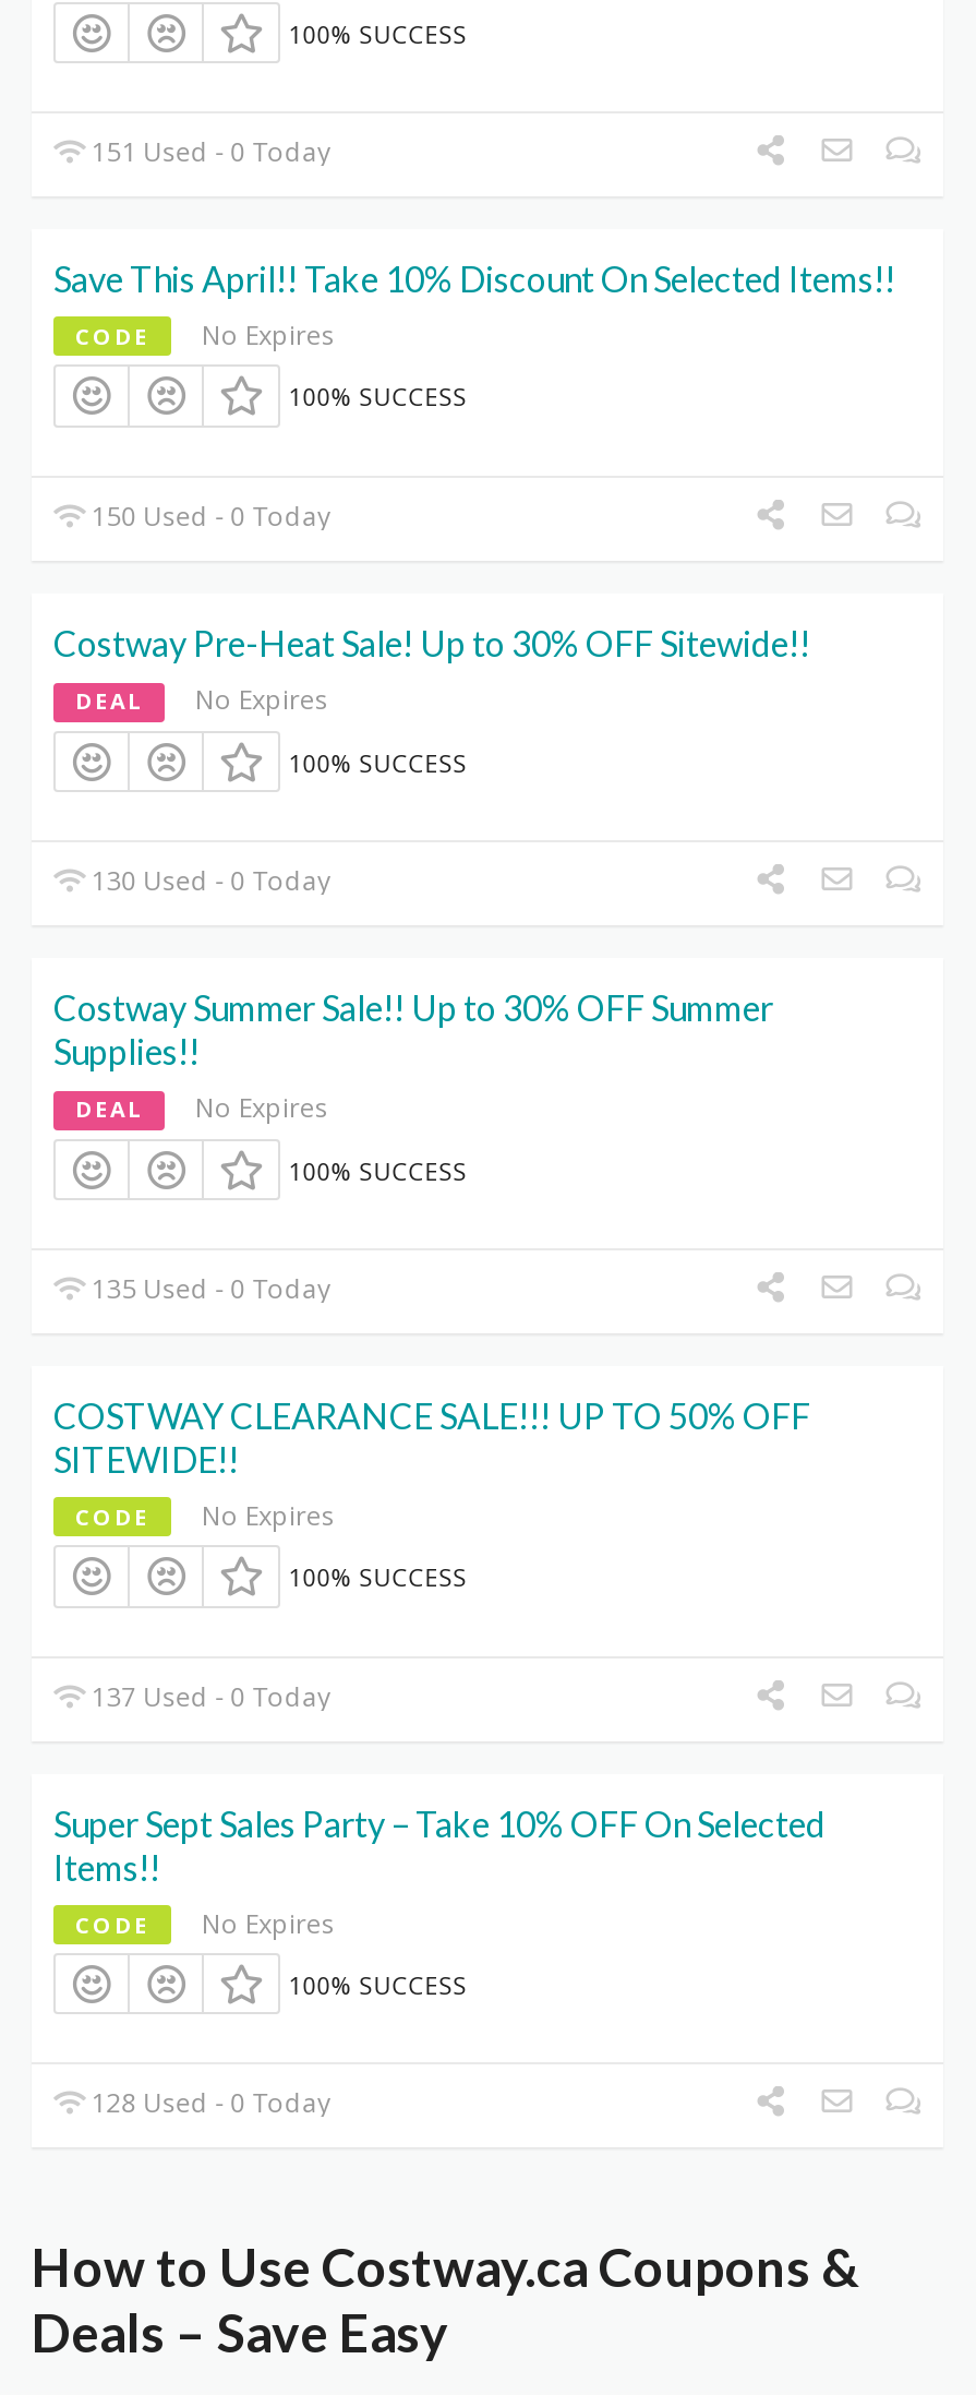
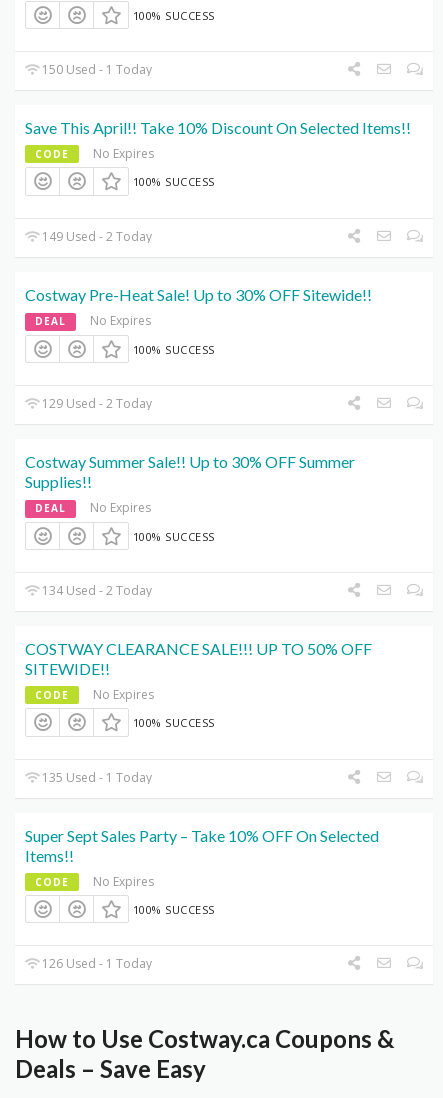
[84,134,331,171] 151 Used - 0 Today -> [39,61,152,78] 150 Used - 1 Today
[84,497,331,534] 150 Used - 0 Today -> [39,228,152,245] 149 Used - 2 Today
[84,862,331,899] 130 Used - 0 Today -> [39,395,152,412] 129 Used - 2 Today
[84,1271,331,1308] 135 Used - 0 Today -> [39,582,152,599] 134 Used - 2 Today
[84,1678,331,1715] 137 Used - 0 Today -> [39,769,152,786] 135 Used - 1 Today
[84,2085,331,2122] 128 Used - 0 Today -> [39,955,152,972] 126 Used - 1 Today

